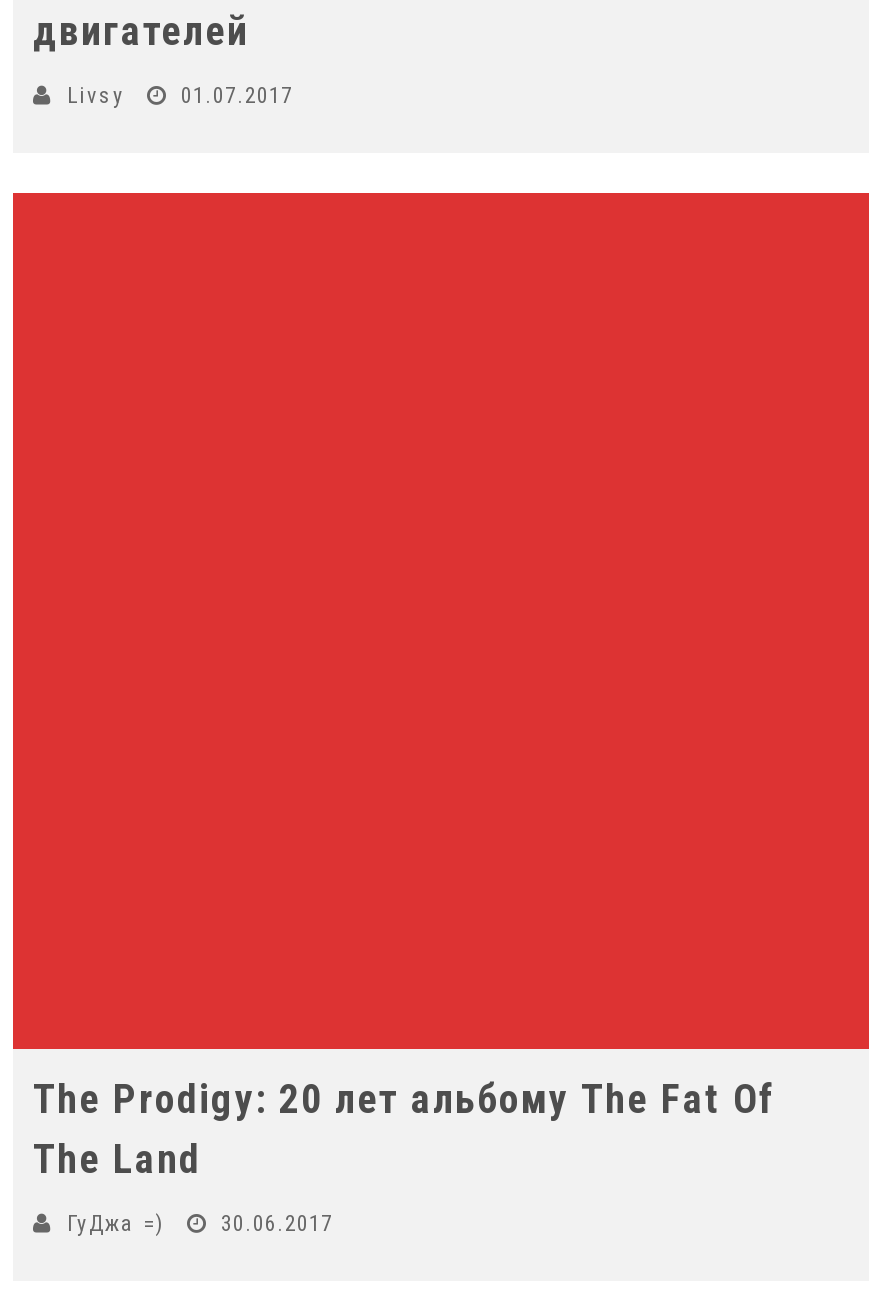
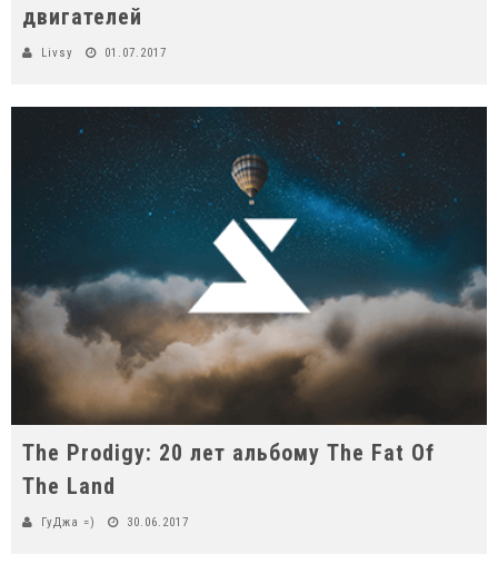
none -> [10,106,488,426] [image]

